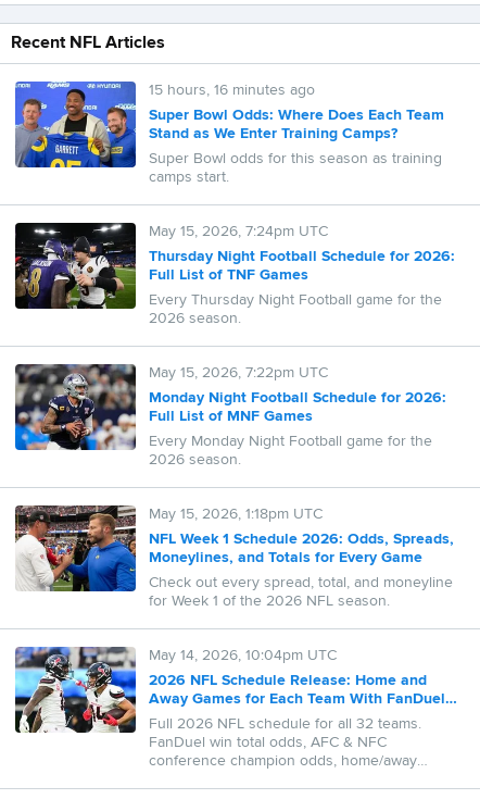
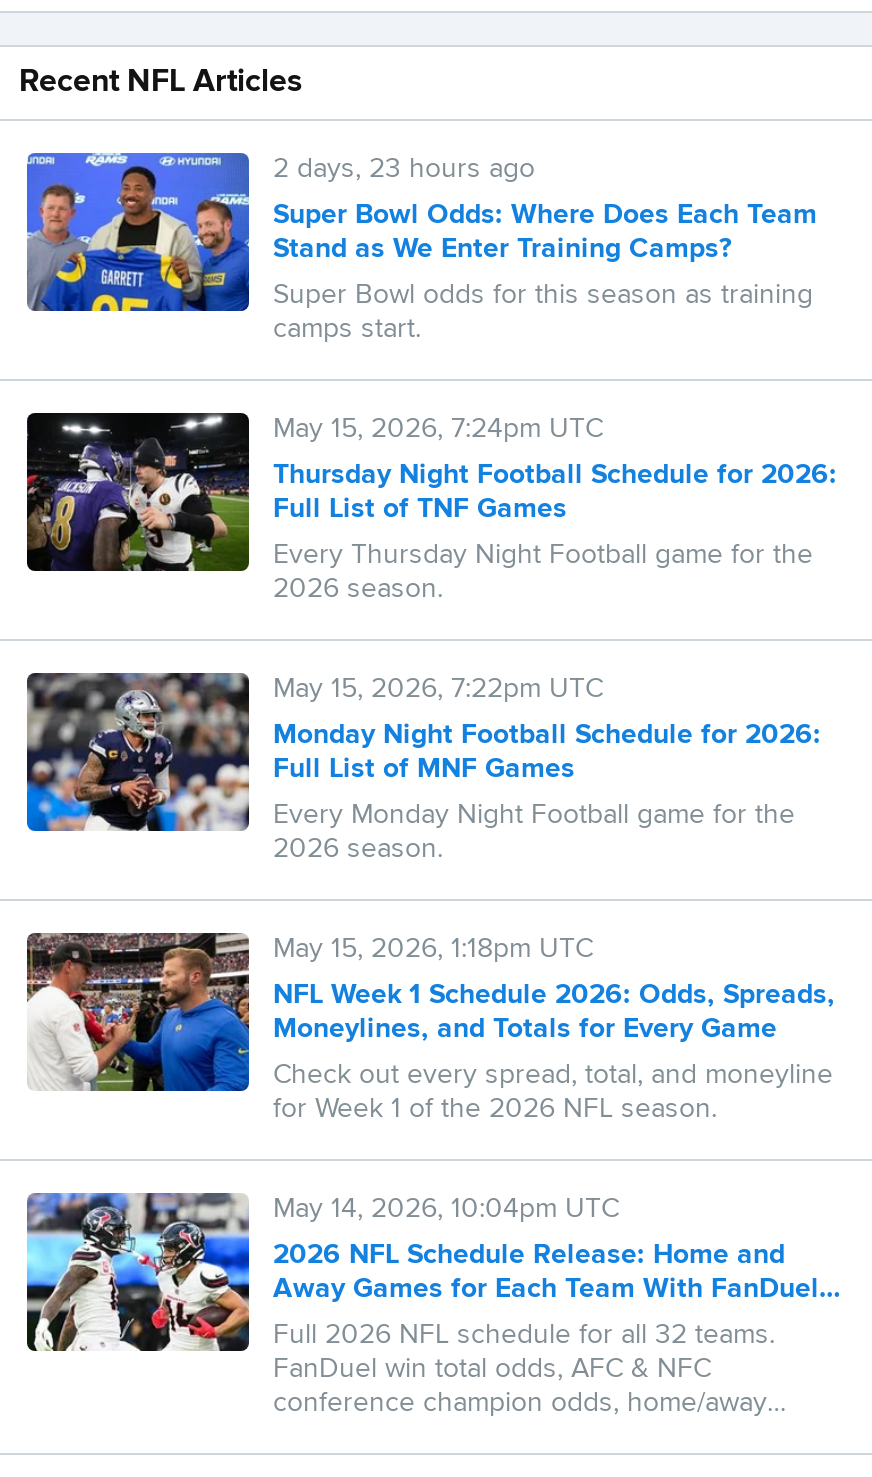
[149,83,315,98] 15 hours, 16 minutes ago -> [273,155,535,183] 2 days, 23 hours ago

